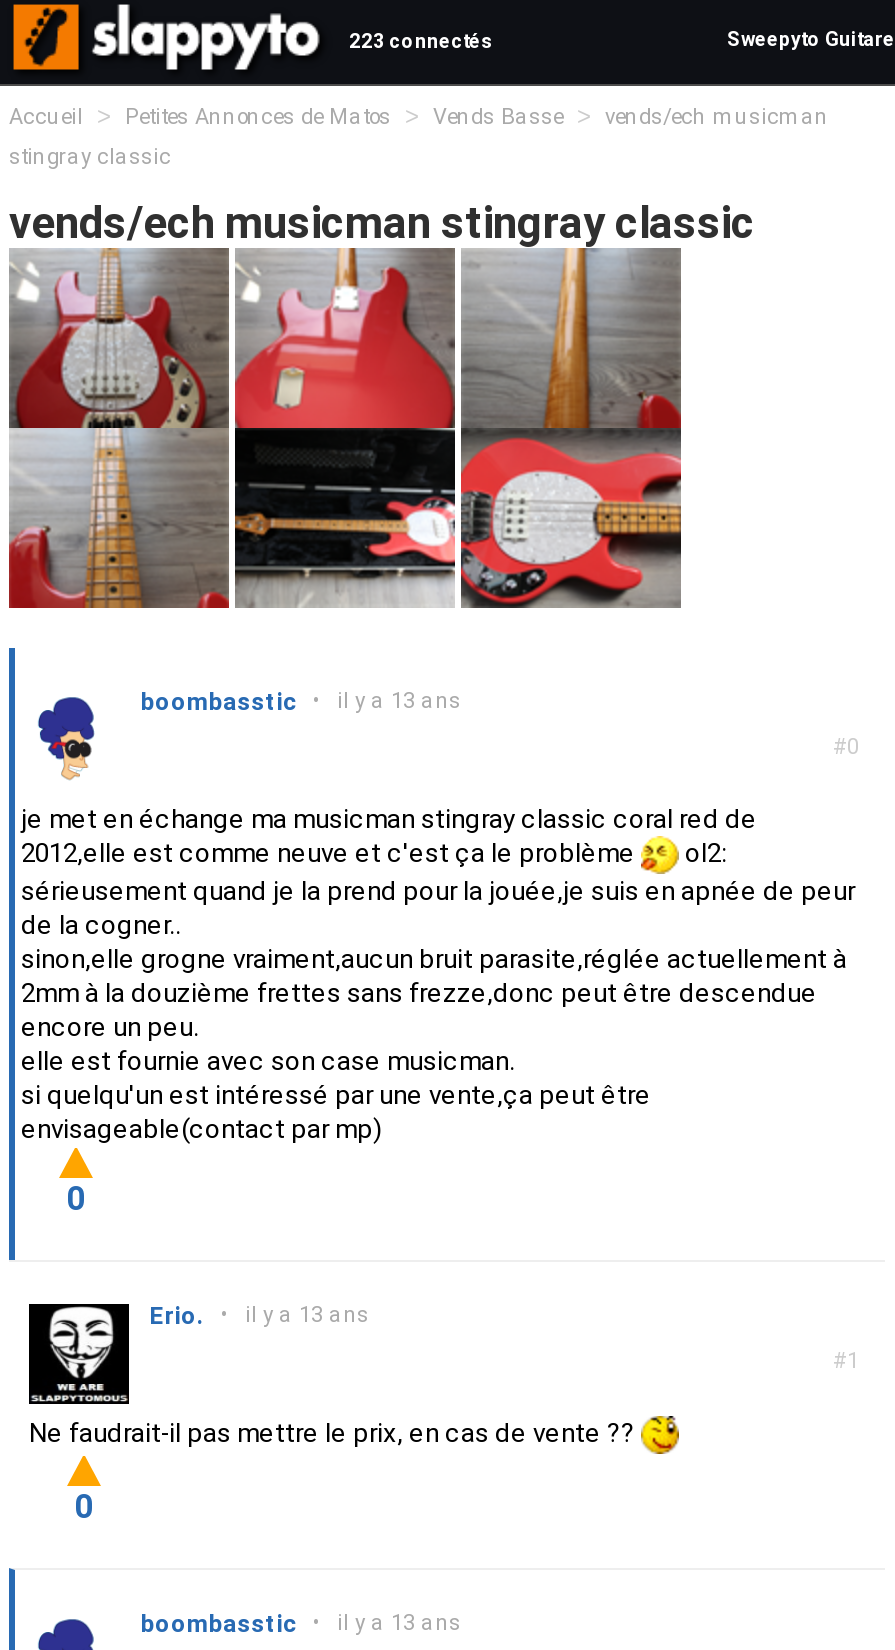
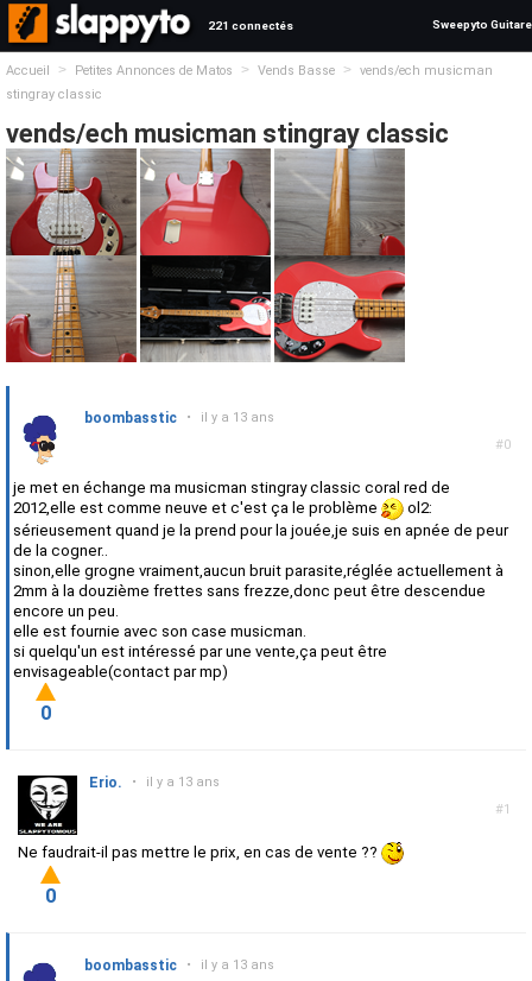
[349,30,493,52] 223 connectés -> [208,19,293,32] 221 connectés

